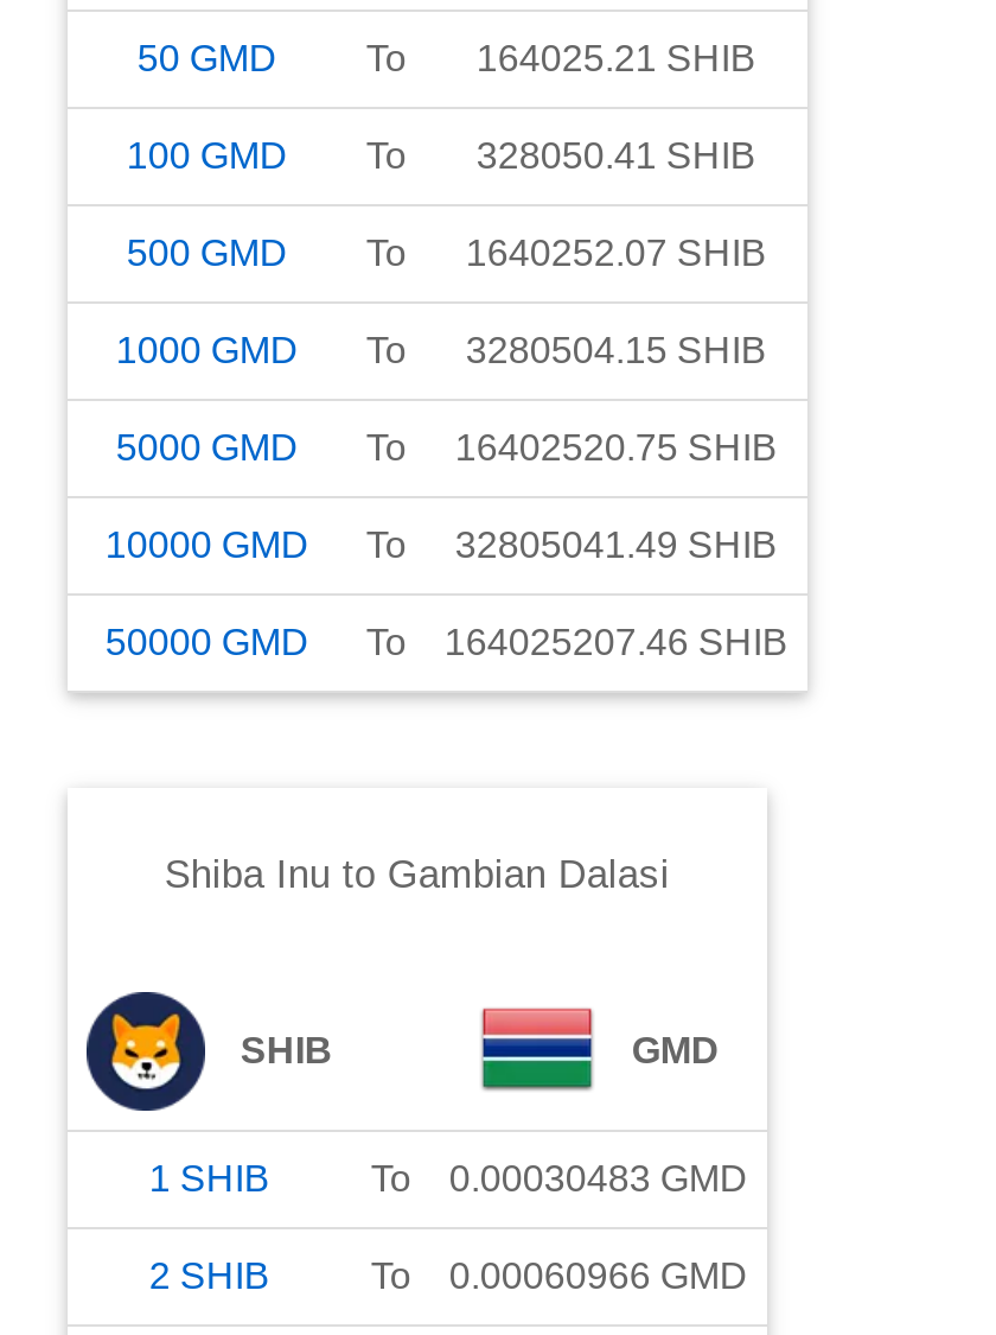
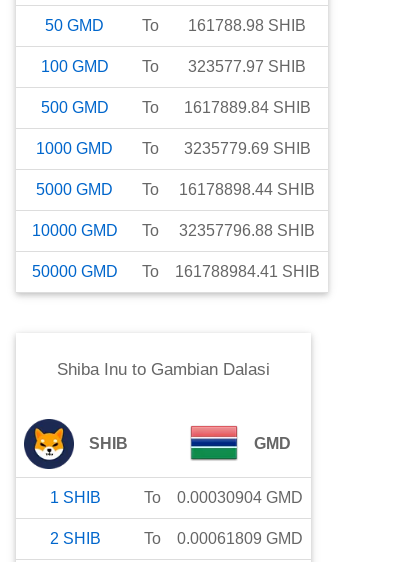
[366,38,756,78] To 164025.21 SHIB -> [142,17,306,34] To 161788.98 SHIB
[127,135,756,175] 100 GMD To 328050.41 SHIB -> [41,58,306,75] 100 GMD To 323577.97 SHIB
[127,232,767,273] 500 GMD To 1640252.07 SHIB -> [41,99,311,116] 500 GMD To 1617889.84 SHIB
[116,330,767,370] 1000 GMD To 3280504.15 SHIB -> [36,140,311,157] 1000 GMD To 3235779.69 SHIB
[116,427,778,467] 5000 GMD To 16402520.75 SHIB -> [36,181,315,198] 5000 GMD To 16178898.44 SHIB
[105,524,778,565] 10000 GMD To 32805041.49 SHIB -> [32,222,315,239] 10000 GMD To 32357796.88 SHIB
[105,622,788,662] 50000 GMD To 164025207.46 SHIB -> [32,263,320,280] 50000 GMD To 161788984.41 SHIB
[371,1158,748,1198] To 0.00030483 GMD -> [144,489,303,506] To 0.00030904 GMD
[371,1255,748,1296] To 0.00060966 GMD -> [144,530,303,547] To 0.00061809 GMD

